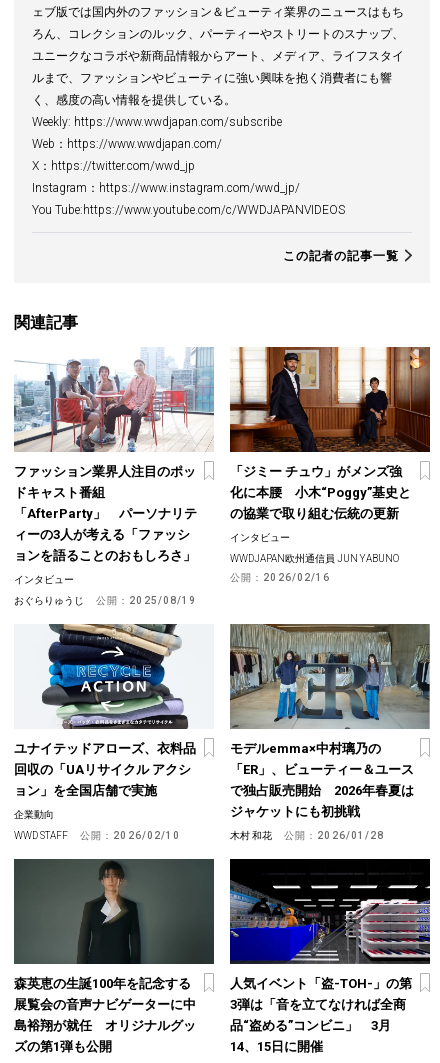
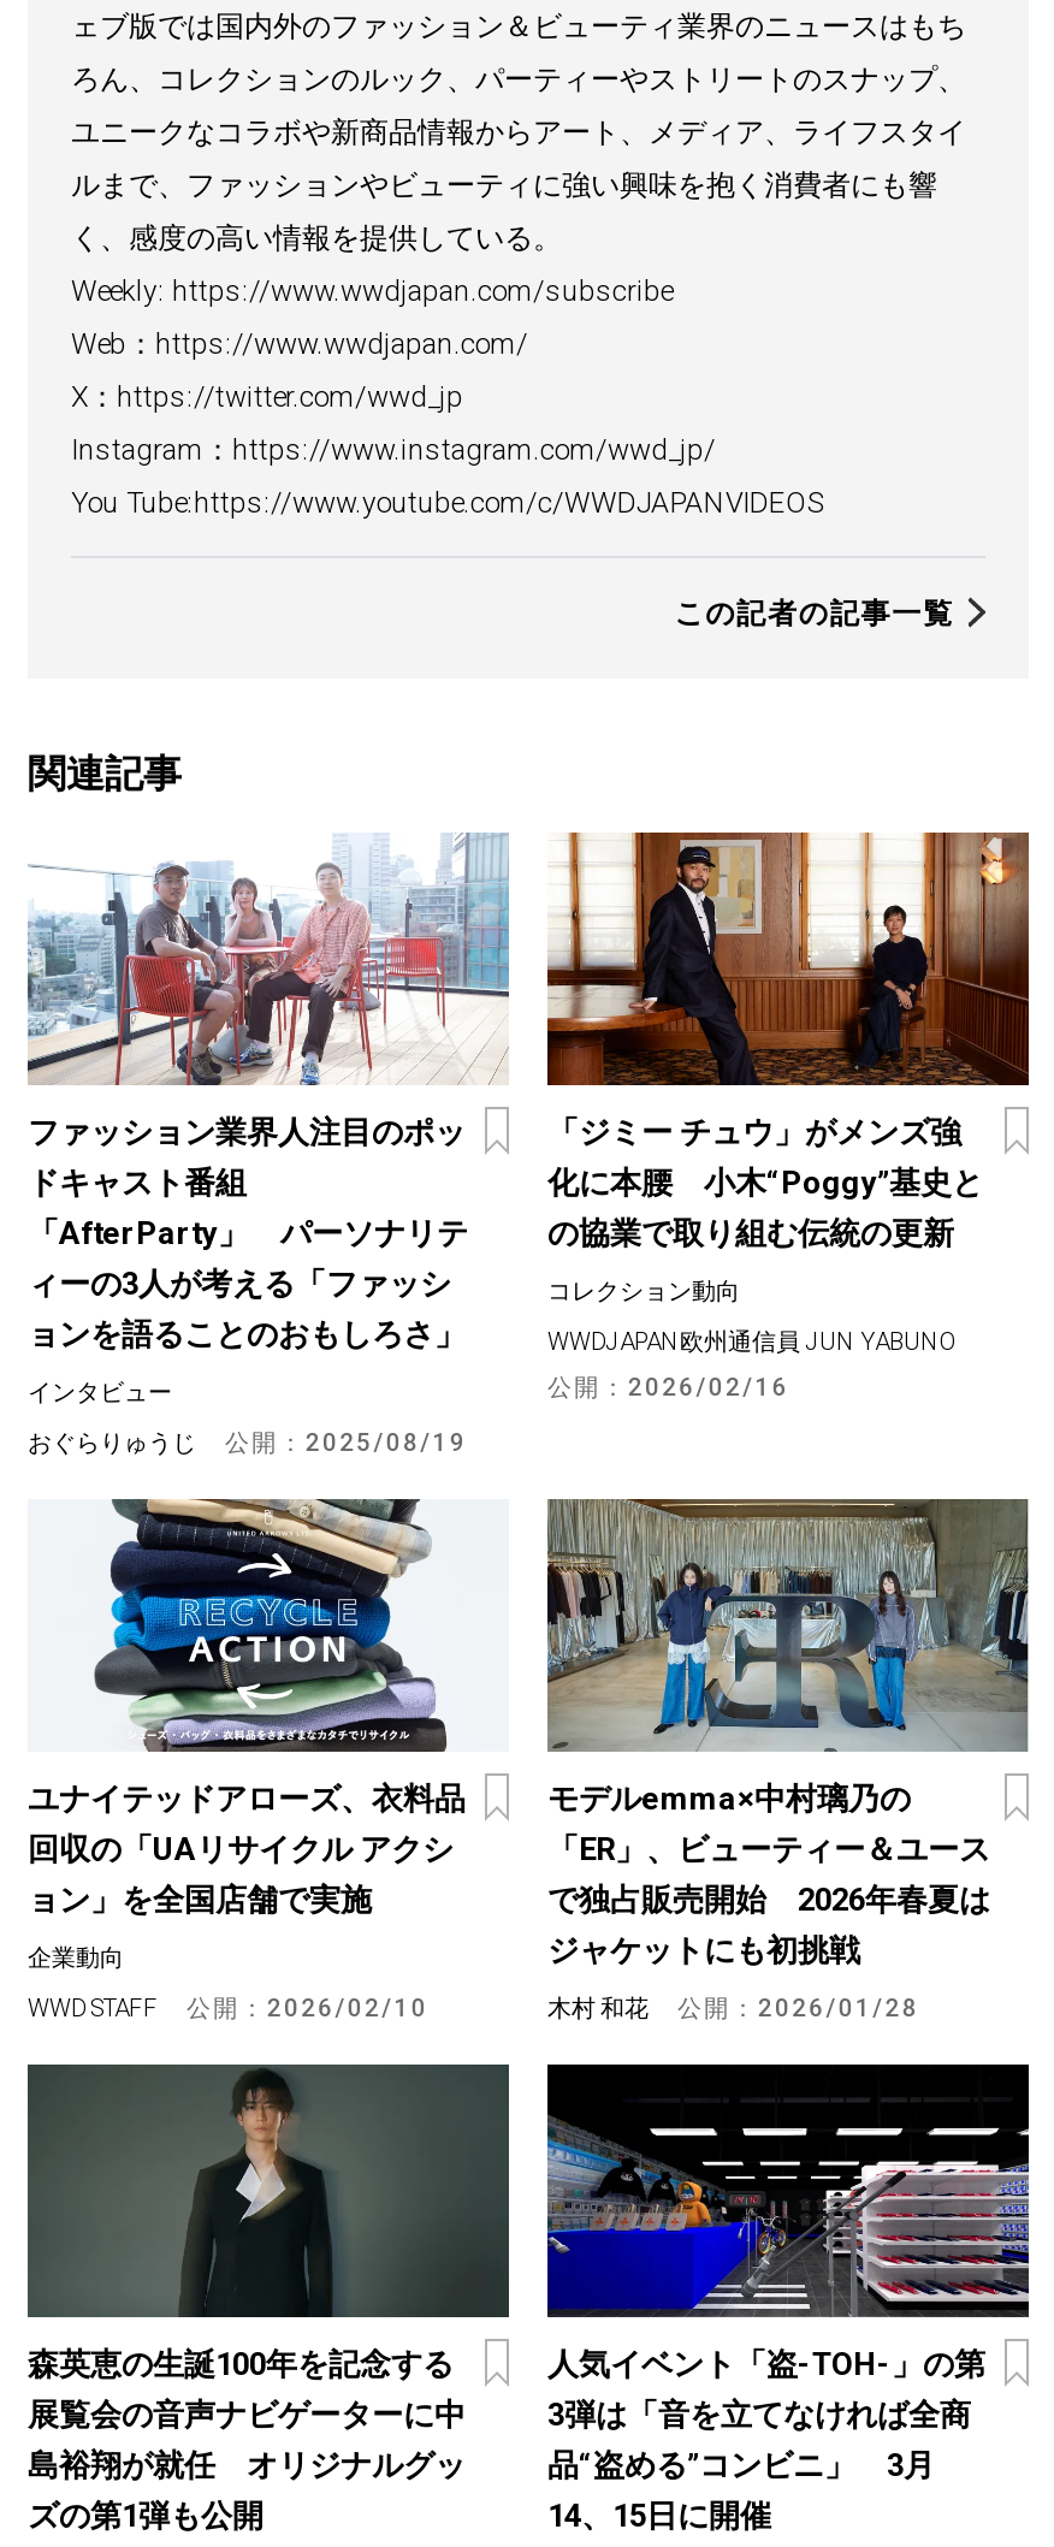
[230,532,290,543] インタビュー -> [547,1279,740,1305] コレクション動向

